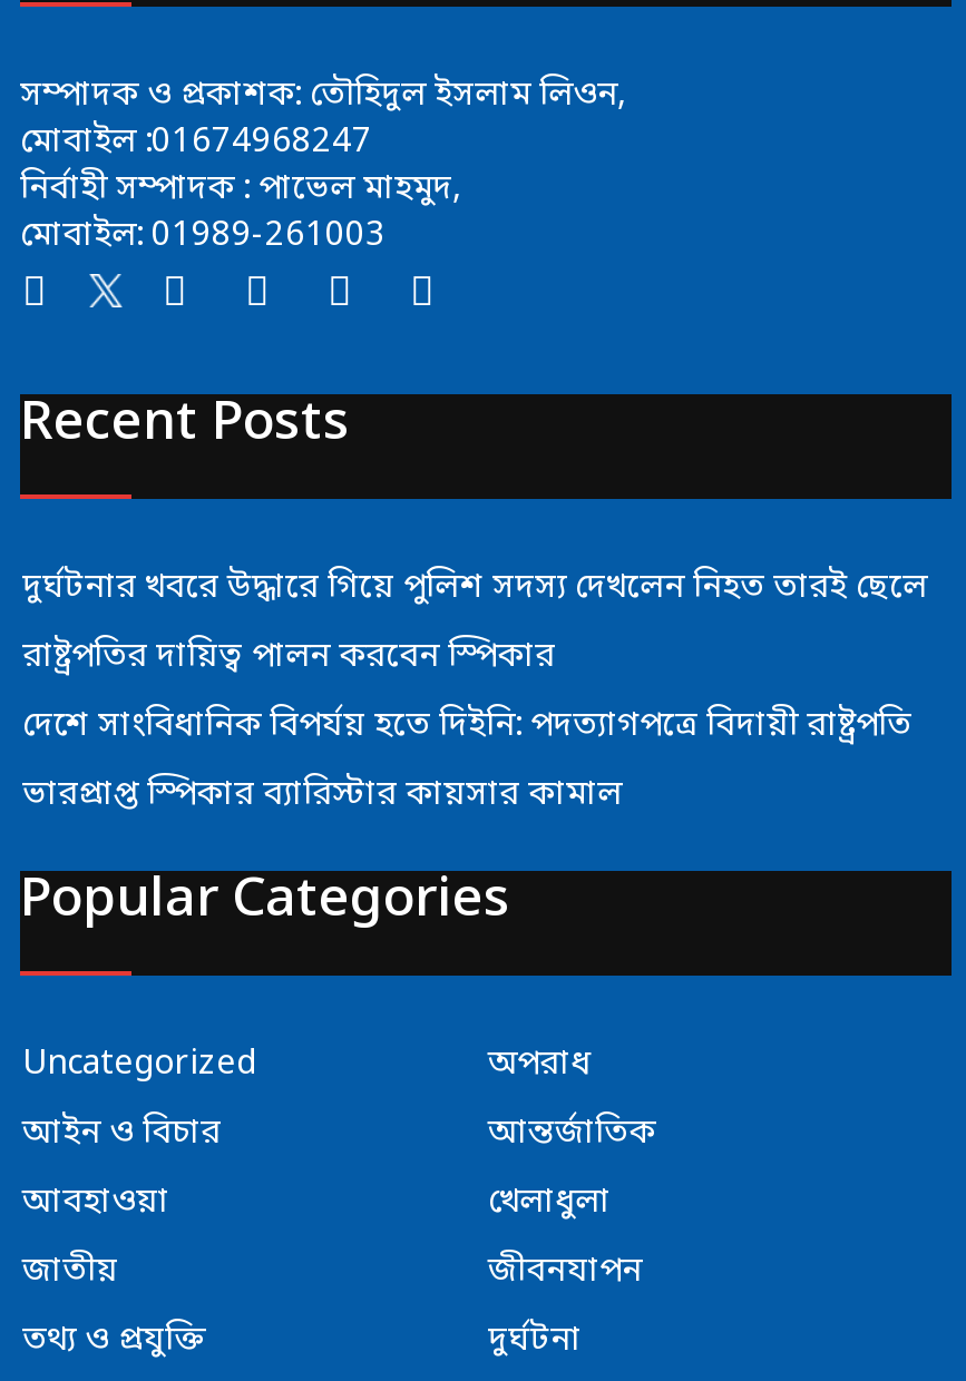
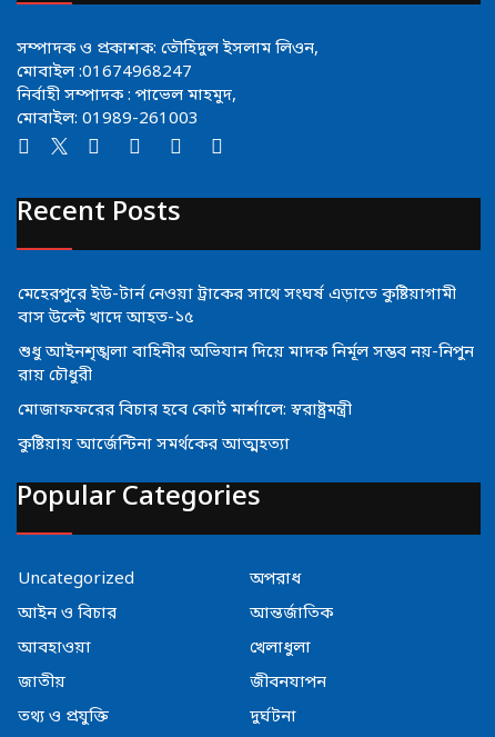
[22,567,927,611] দুর্ঘটনার খবরে উদ্ধারে গিয়ে পুলিশ সদস্য দেখলেন নিহত তারই ছেলে -> [18,284,456,329] মেহেরপুরে ইউ-টার্ন নেওয়া ট্রাকের সাথে সংঘর্ষ এড়াতে কুষ্টিয়াগামী | বাস উল্টে খাদে আহত-১৫
[22,636,555,680] রাষ্ট্রপতির দায়িত্ব পালন করবেন স্পিকার -> [18,342,474,387] শুধু আইনশৃঙ্খলা বাহিনীর অভিযান দিয়ে মাদক নির্মূল সম্ভব নয়-নিপুন | রায় চৌধুরী
[22,705,911,749] দেশে সাংবিধানিক বিপর্যয় হতে দিইনি: পদত্যাগপত্রে বিদায়ী রাষ্ট্রপতি -> [18,400,352,422] মোজাফফরের বিচার হবে কোর্ট মার্শালে: স্বরাষ্ট্রমন্ত্রী
[22,774,622,818] ভারপ্রাপ্ত স্পিকার ব্যারিস্টার কায়সার কামাল -> [18,434,290,456] কুষ্টিয়ায় আর্জেন্টিনা সমর্থকের আত্মহত্যা

